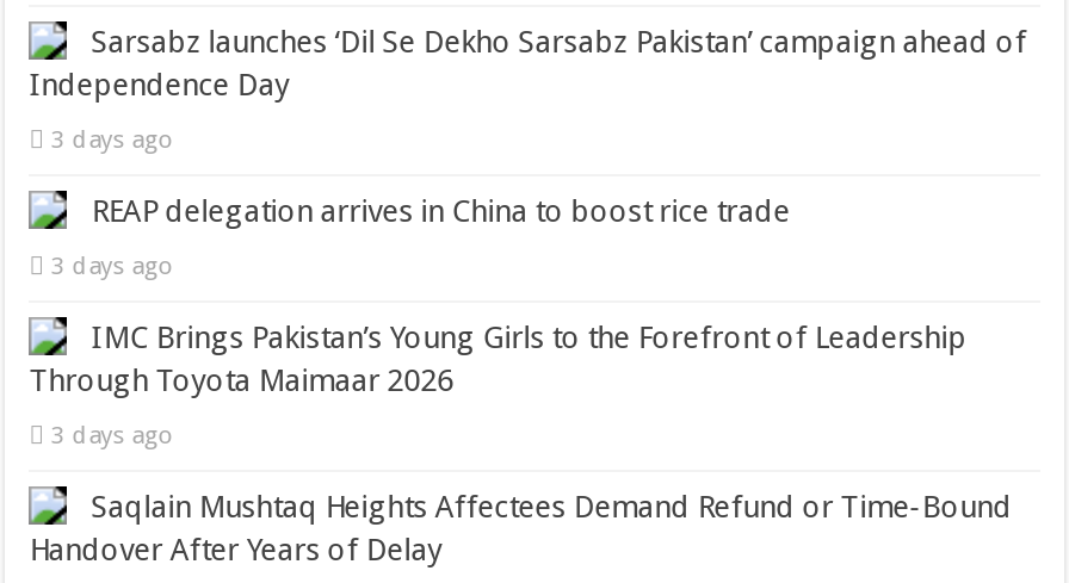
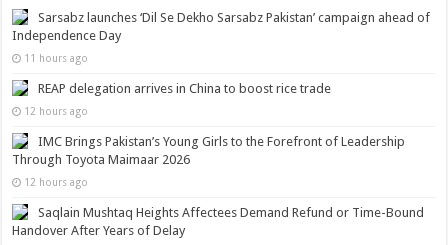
[51,124,175,153] 3 days ago -> [24,52,88,64] 11 hours ago
[51,250,175,279] 3 days ago -> [24,105,88,117] 12 hours ago
[51,420,175,448] 3 days ago -> [24,176,88,188] 12 hours ago

